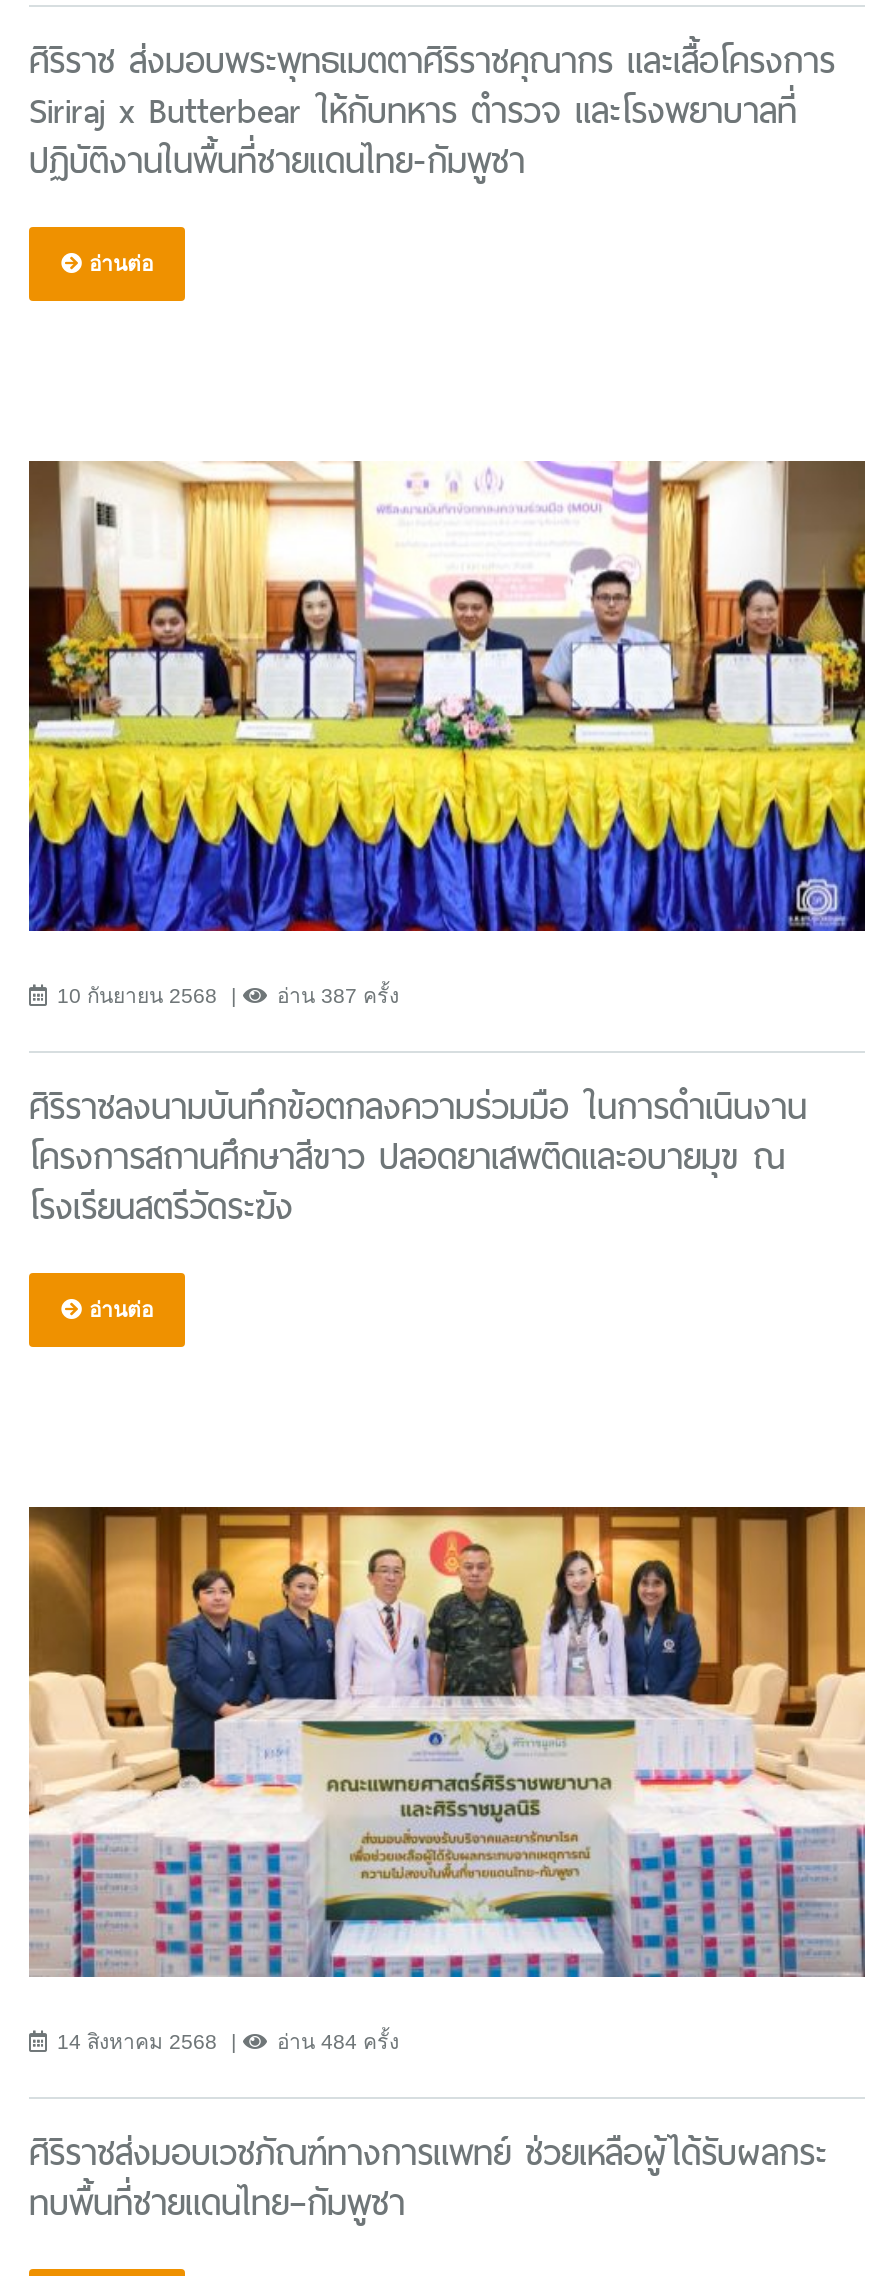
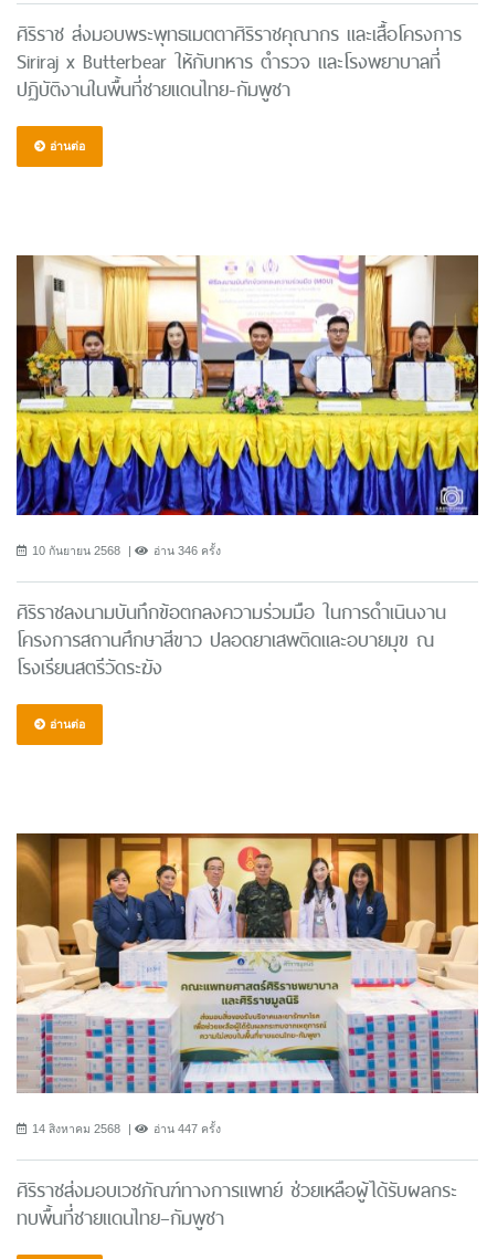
[277,983,399,1007] อ่าน 387 ครั้ง -> [153,544,221,557] อ่าน 346 ครั้ง
[277,2029,399,2053] อ่าน 484 ครั้ง -> [153,1122,221,1135] อ่าน 447 ครั้ง

